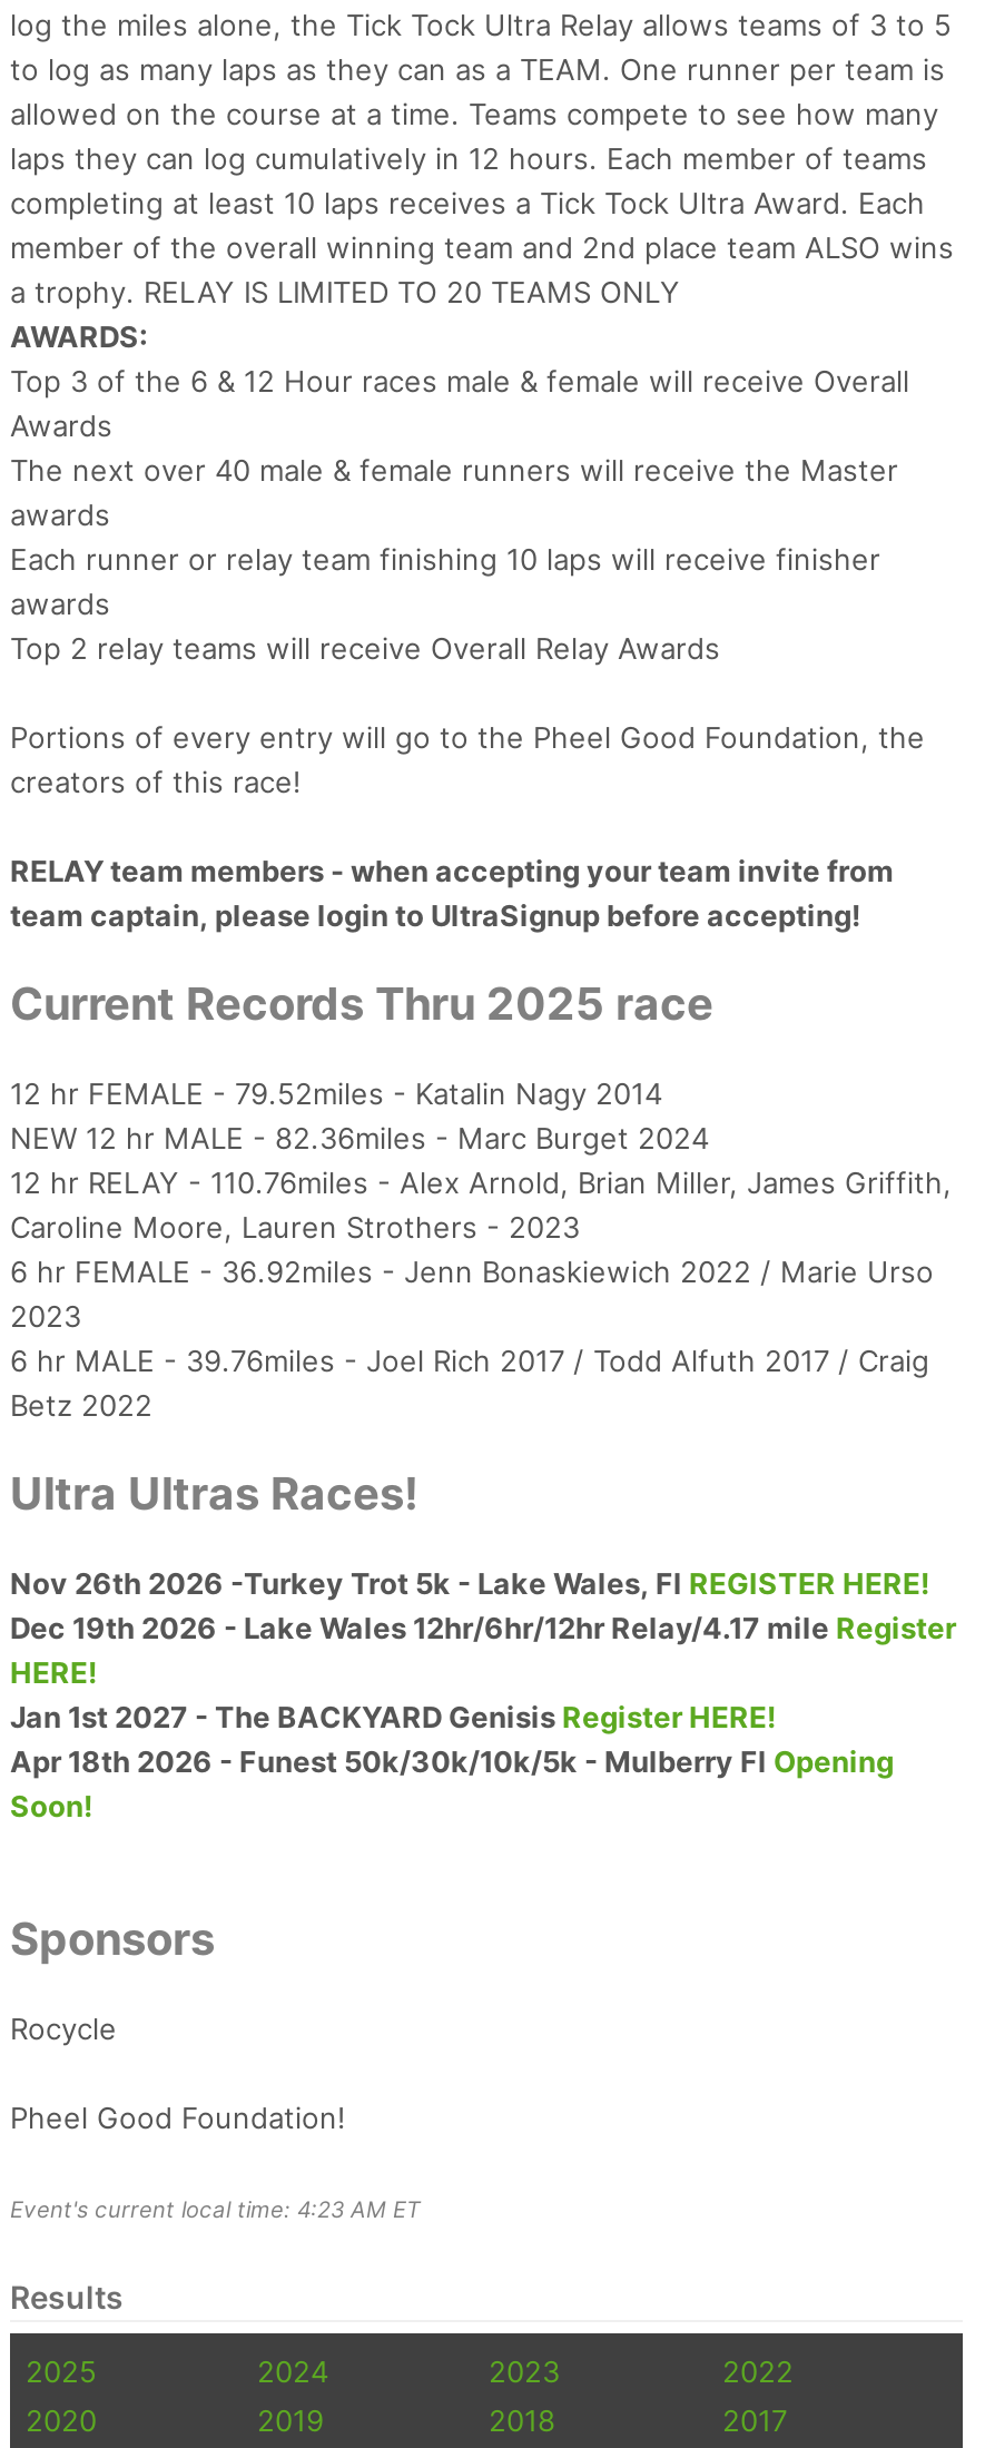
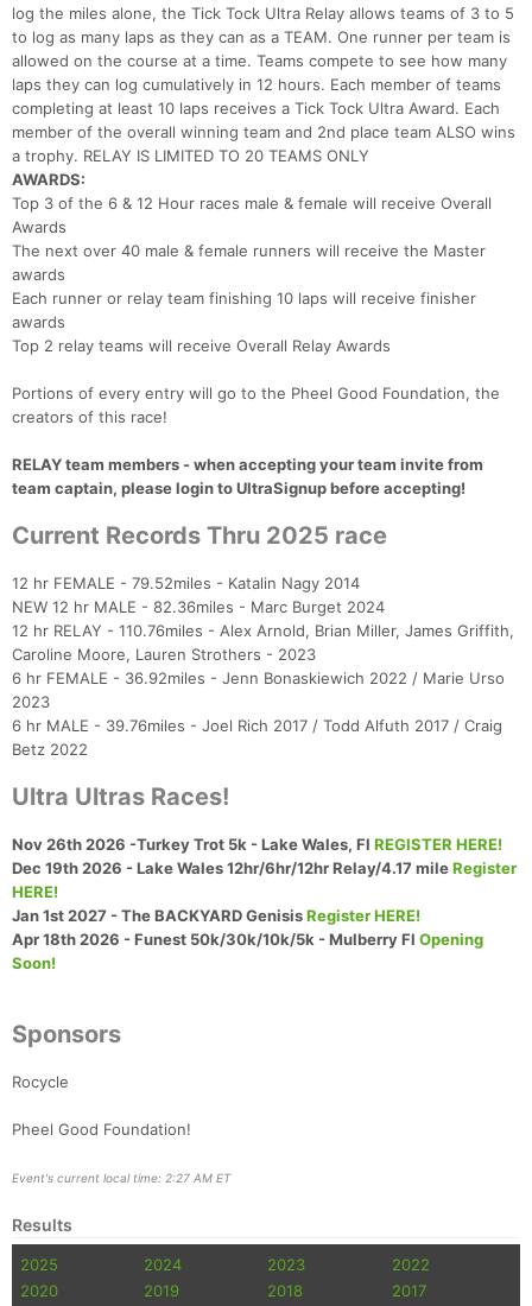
[10,2196,420,2222] Event's current local time: 4:23 AM ET -> [12,1171,230,1185] Event's current local time: 2:27 AM ET

